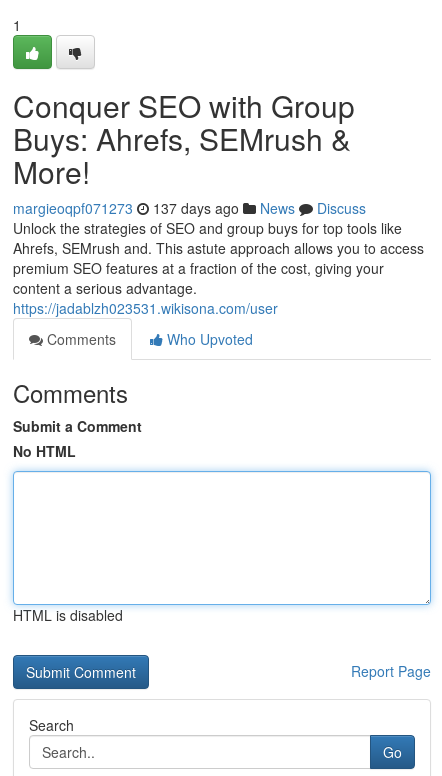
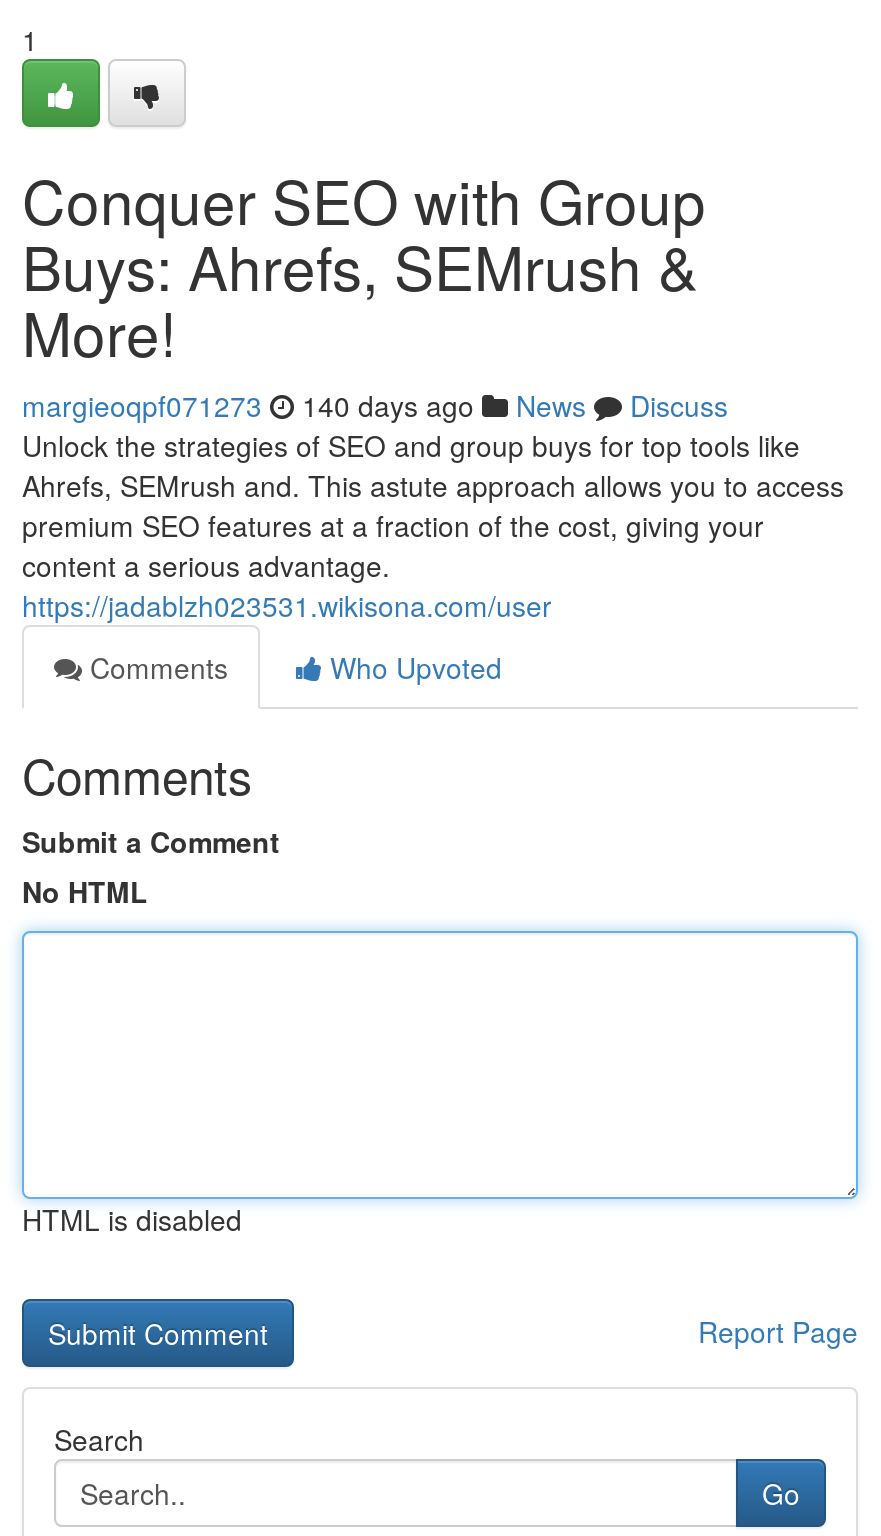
[13,198,366,218] margieoqpf071273 137 days ago News Discuss -> [22,385,728,425] margieoqpf071273 140 days ago News Discuss

